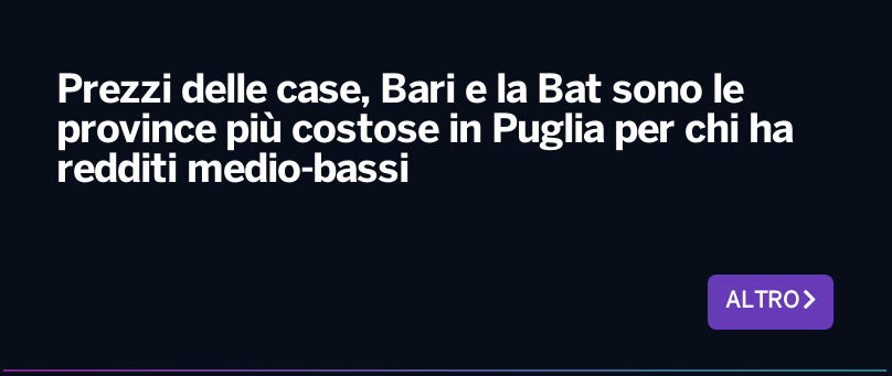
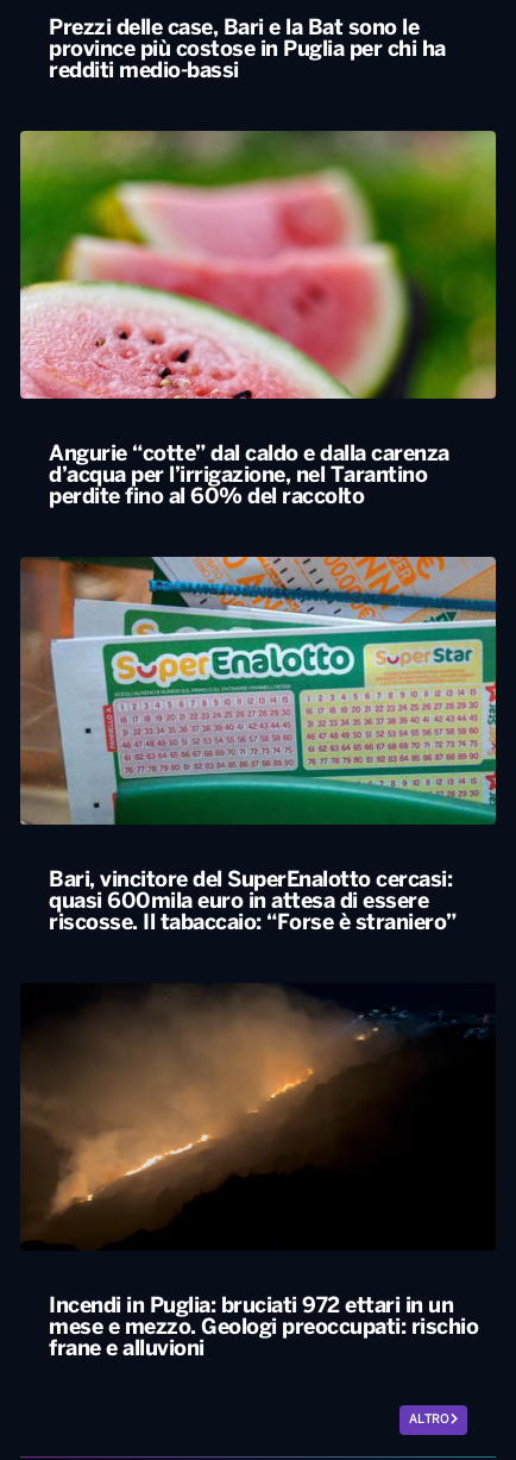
none -> [19,130,497,508] [image] | Angurie “cotte” dal caldo e dalla carenza | d’acqua per l’irrigazione, nel Tarantino | perdite fino al 60% del raccolto
none -> [19,556,497,934] [image] | Bari, vincitore del SuperEnalotto cercasi: | quasi 600mila euro in attesa di essere | riscosse. Il tabaccaio: “Forse è straniero”
none -> [20,984,407,1240] [image]
none -> [49,1297,478,1360] Incendi in Puglia: bruciati 972 ettari in un | mese e mezzo. Geologi preoccupati: rischio | frane e alluvioni

